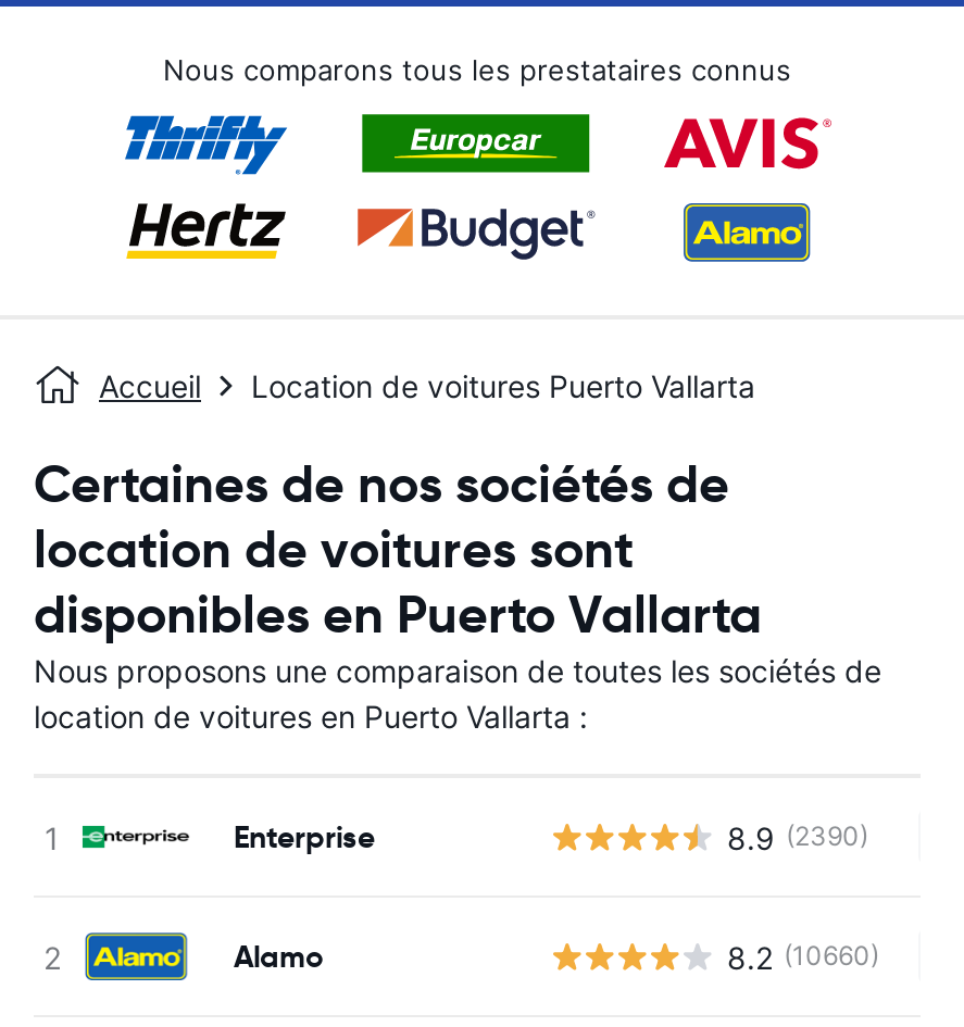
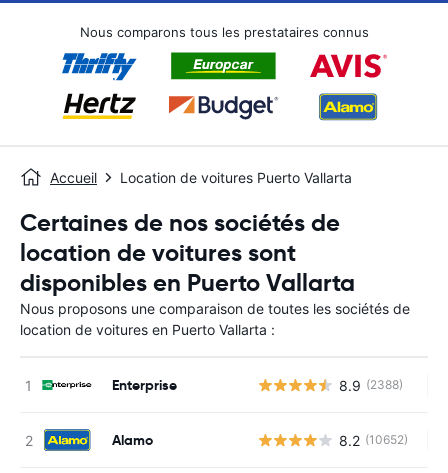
[727,818,868,855] 8.9 (2390) -> [339,376,403,393] 8.9 (2388)
[727,938,879,975] 8.2 (10660) -> [339,431,408,448] 8.2 (10652)

